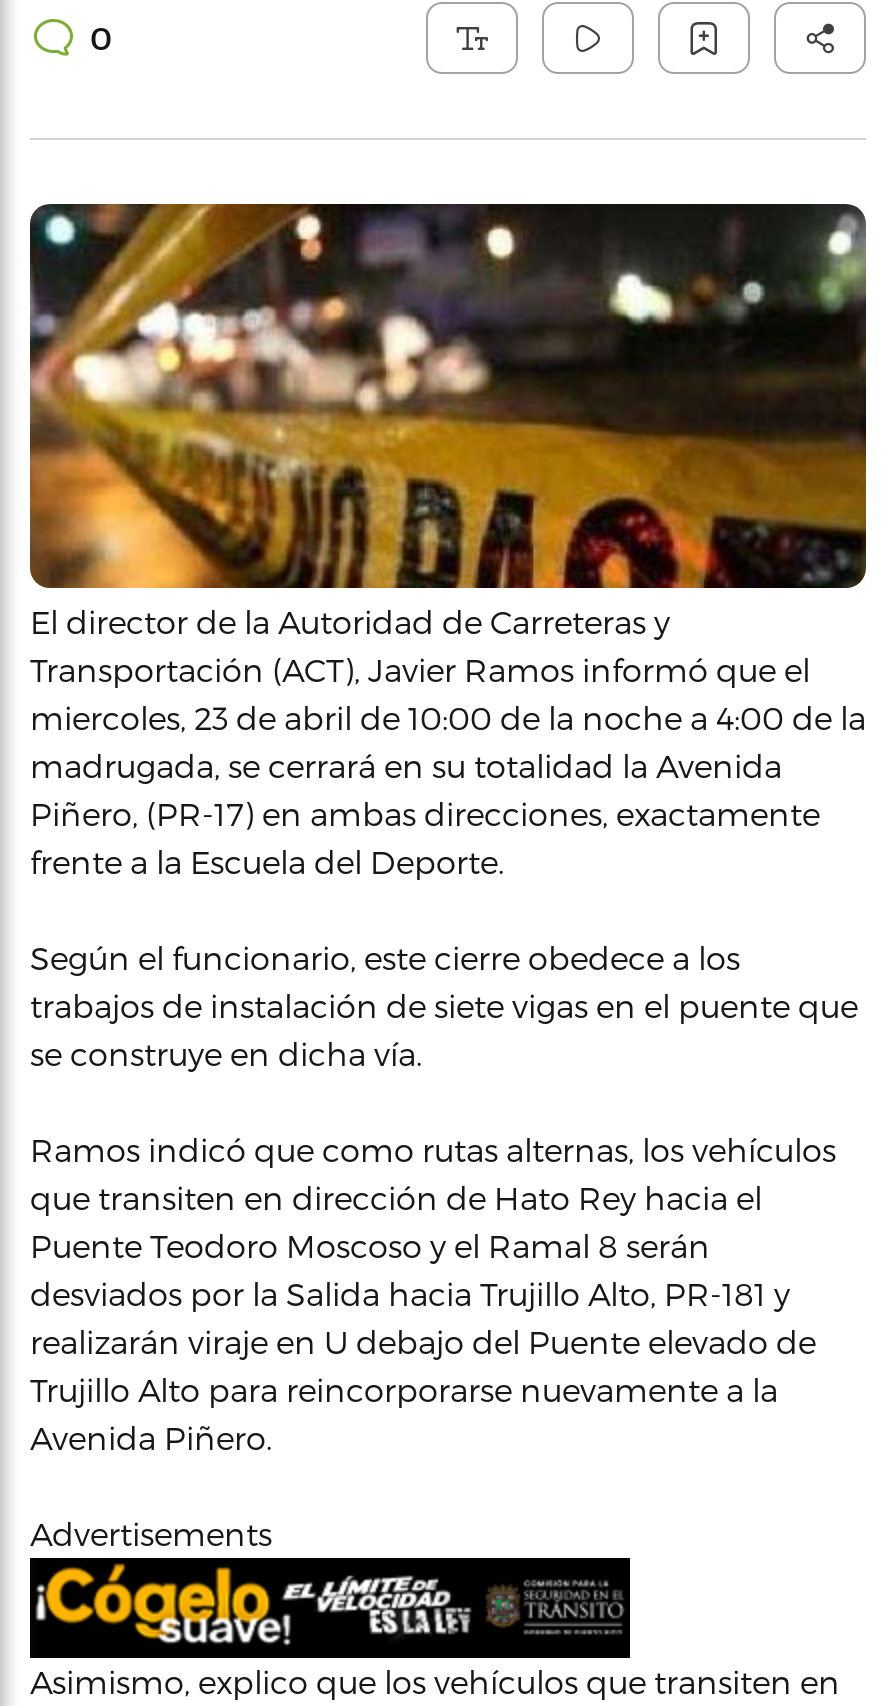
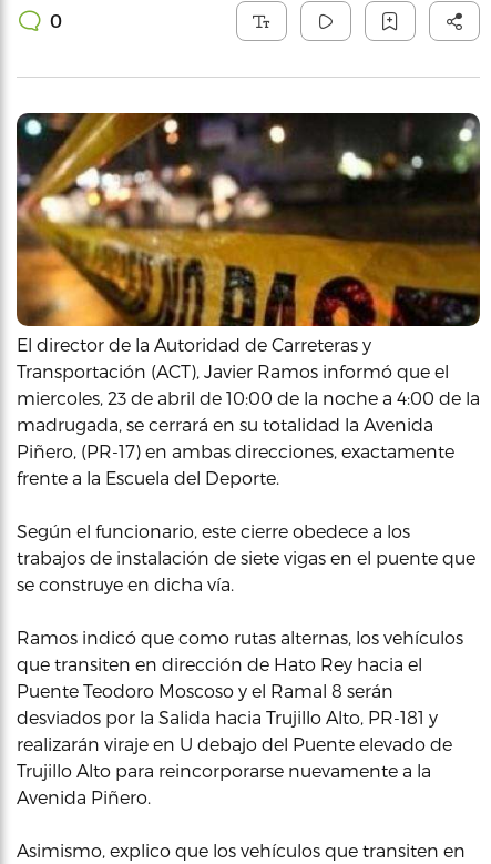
[30,1514,272,1552] Advertisements -> none
[28,1556,632,1658] [image] -> none

